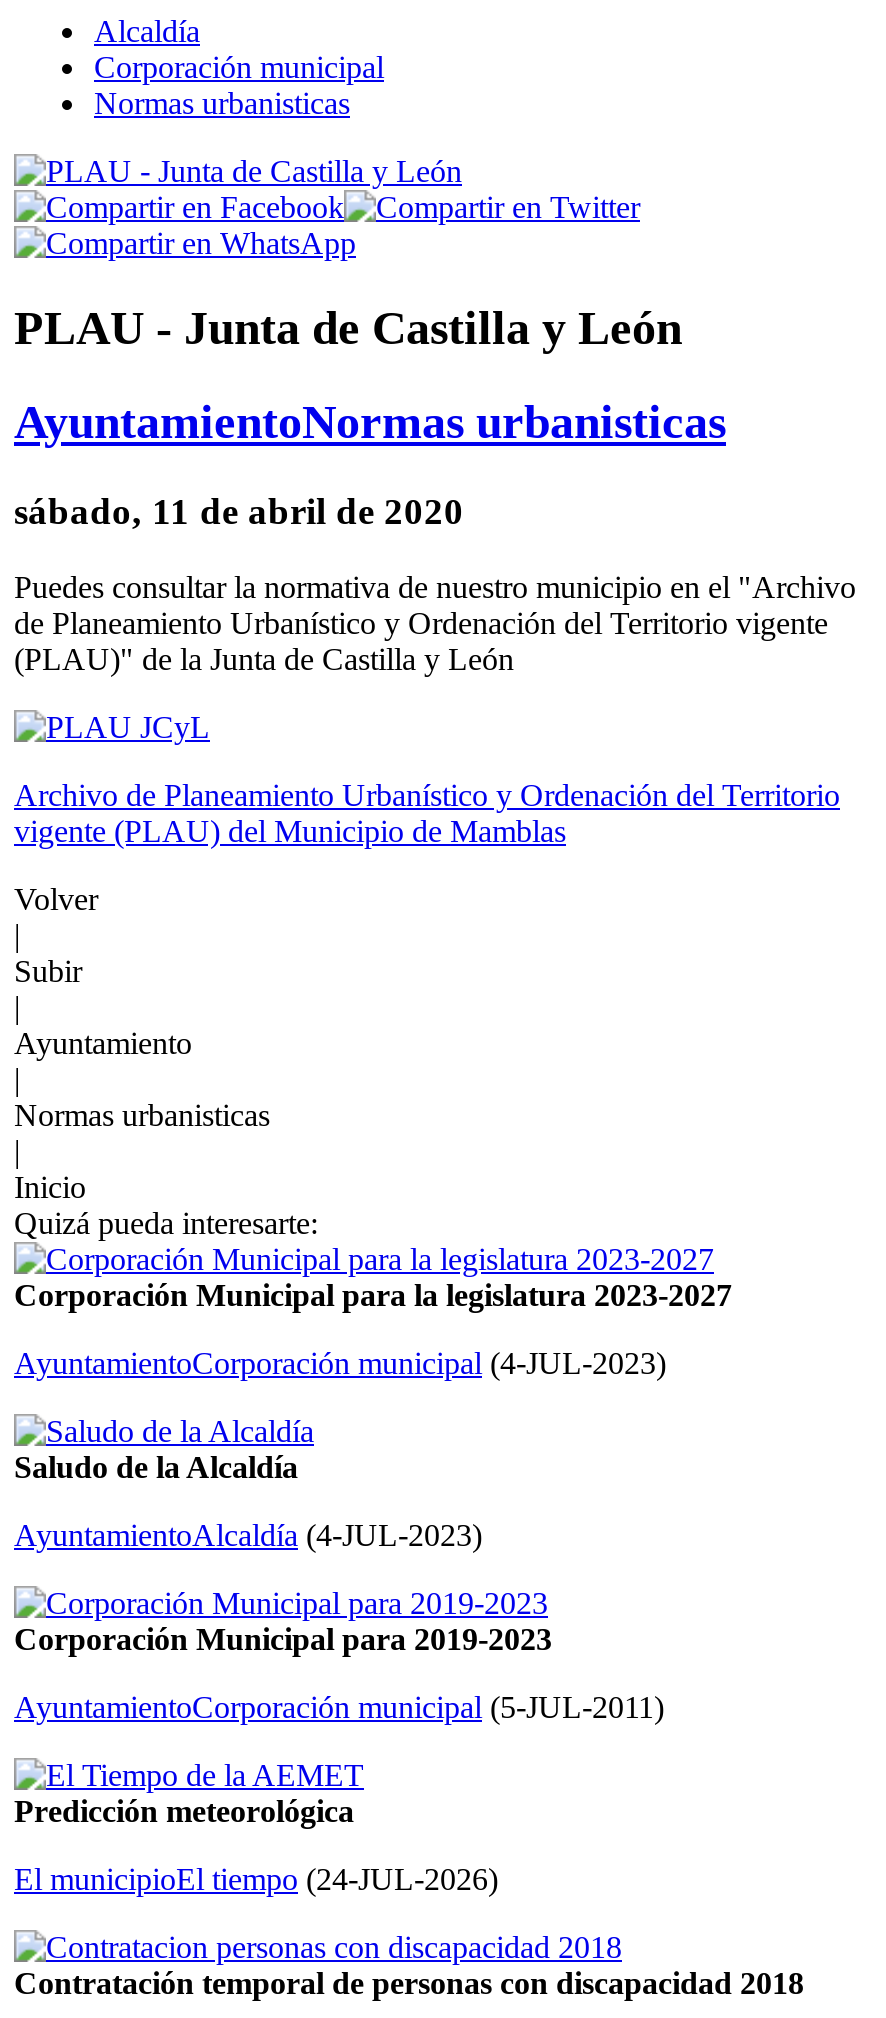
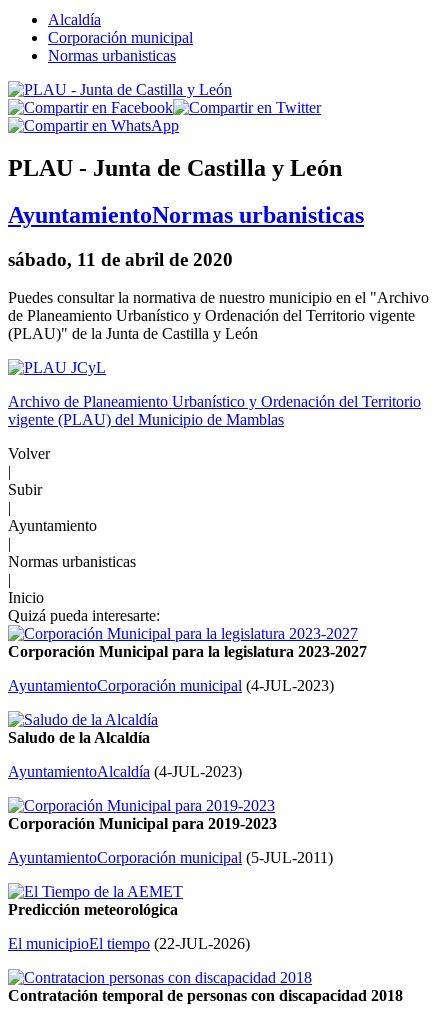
[14,1863,498,1897] El municipioEl tiempo (24-JUL-2026) -> [8,935,250,952] El municipioEl tiempo (22-JUL-2026)

